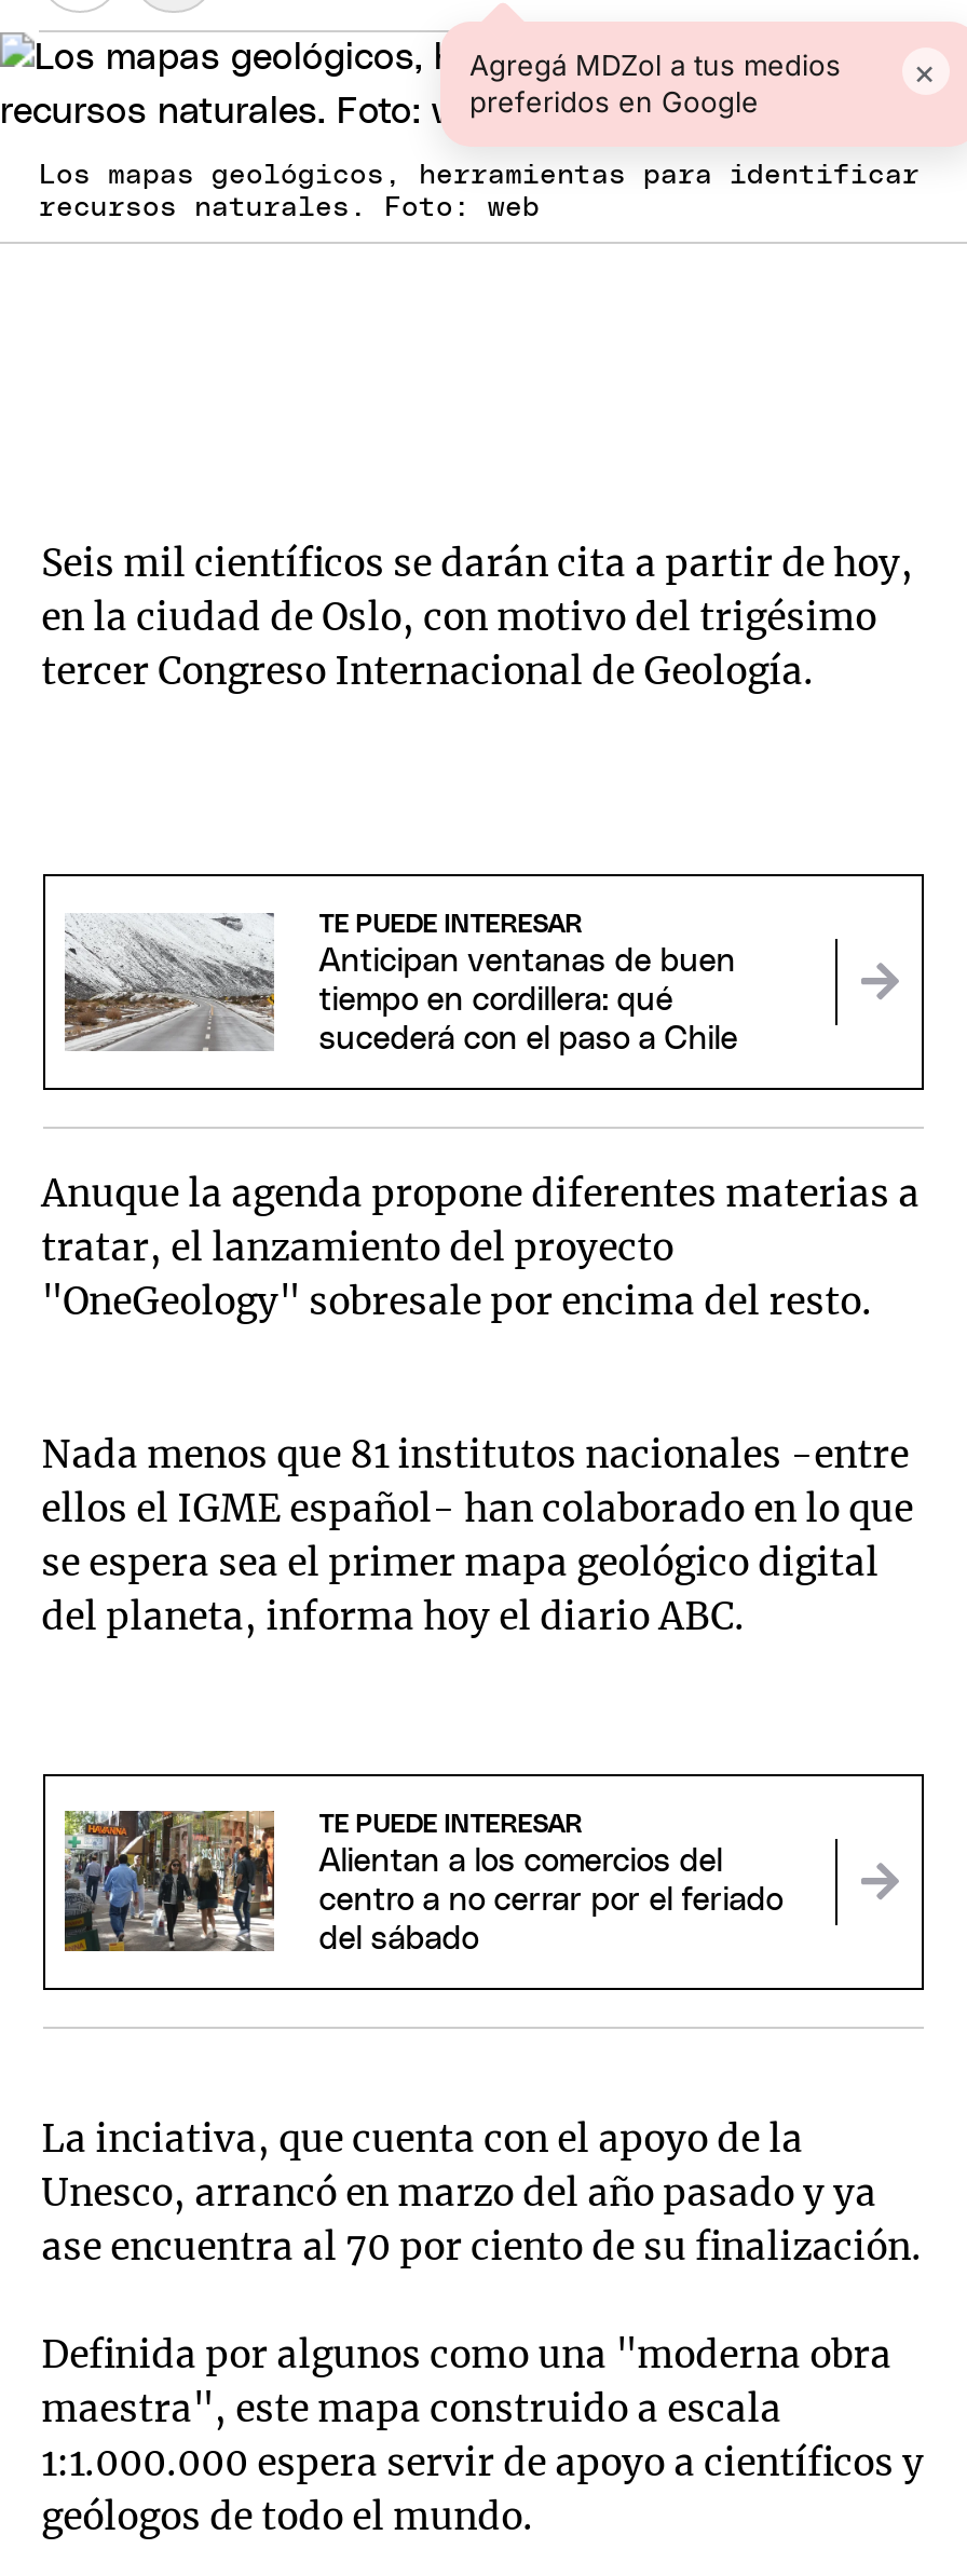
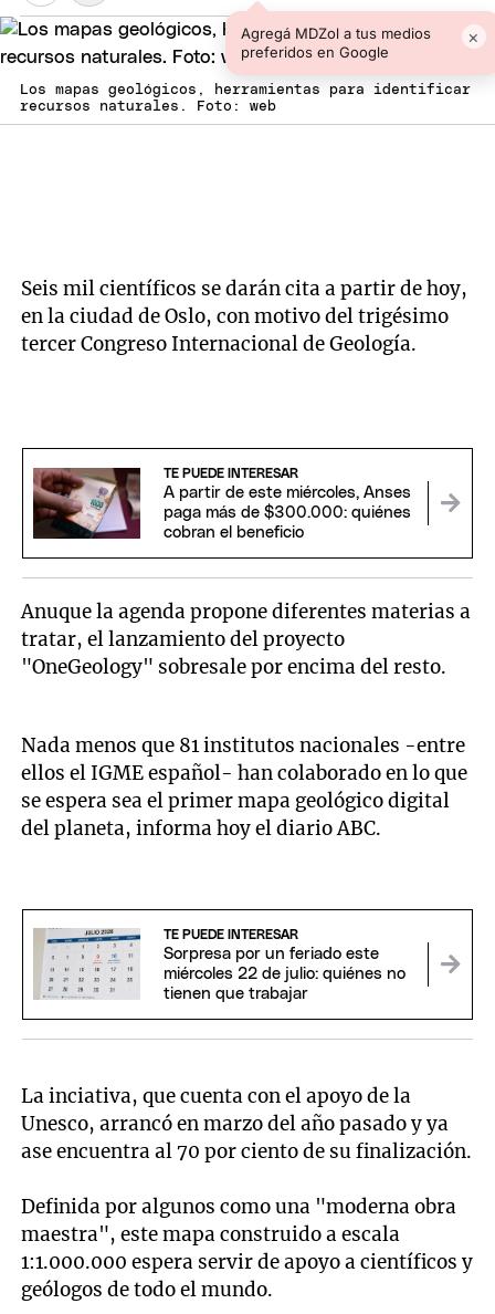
[63,913,738,1056] [image] | Anticipan ventanas de buen | tiempo en cordillera: qué | sucederá con el paso a Chile -> [32,467,411,541] [image] | A partir de este miércoles, Anses | paga más de $300.000: quiénes | cobran el beneficio
[63,1809,783,1955] [image] | Alientan a los comercios del | centro a no cerrar por el feriado | del sábado -> [33,928,405,1002] [image] | Sorpresa por un feriado este | miércoles 22 de julio: quiénes no | tienen que trabajar

